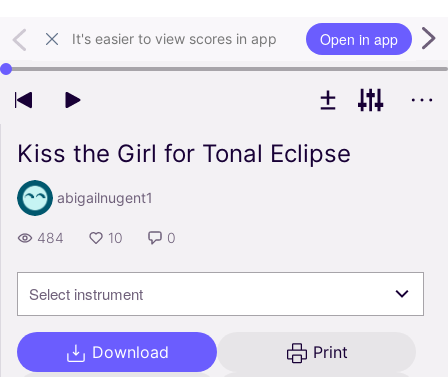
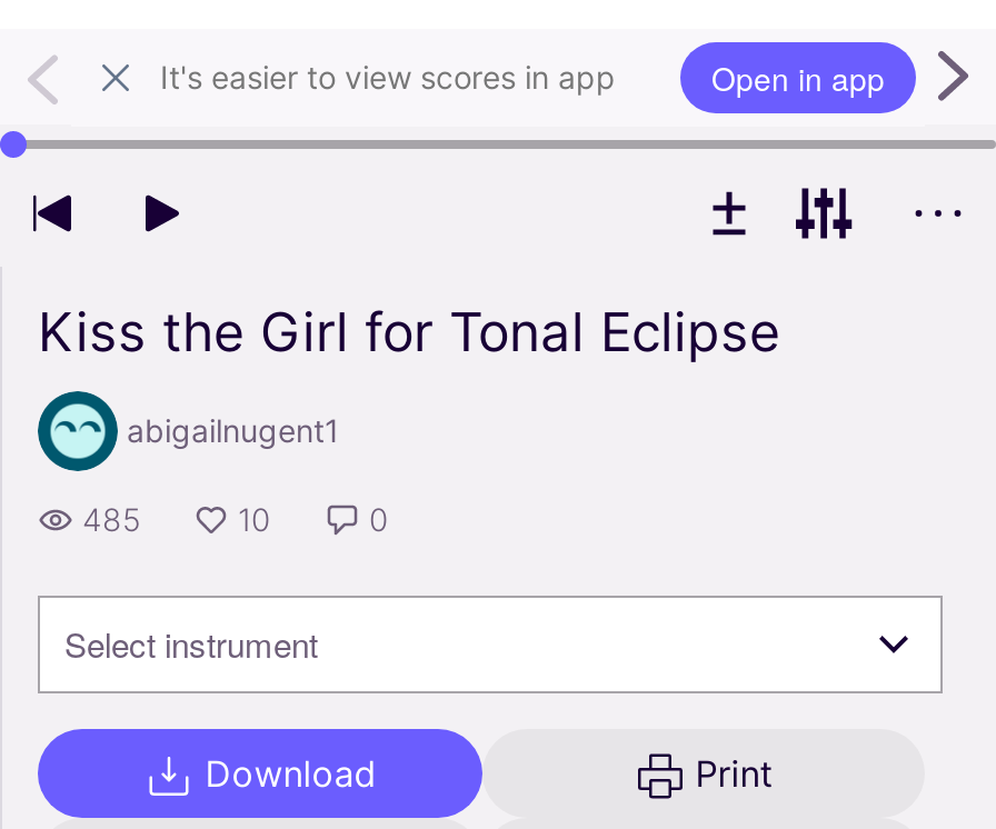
[37,228,64,245] 484 -> [82,499,140,537] 485

